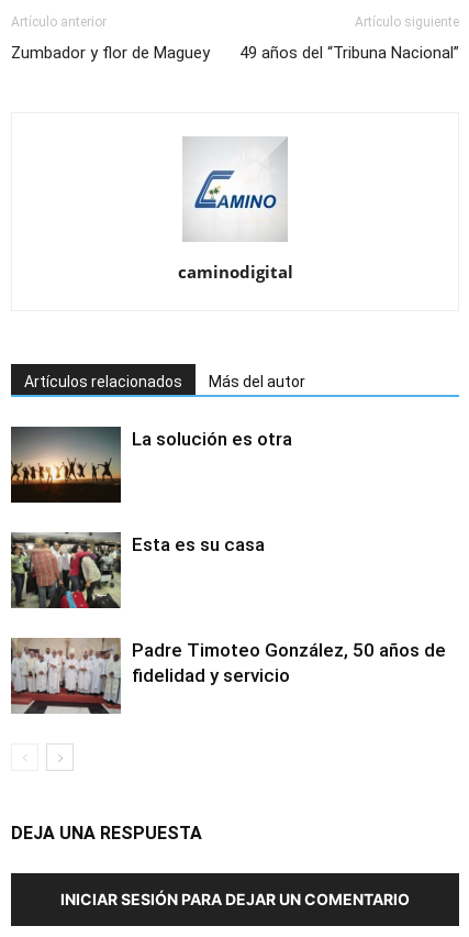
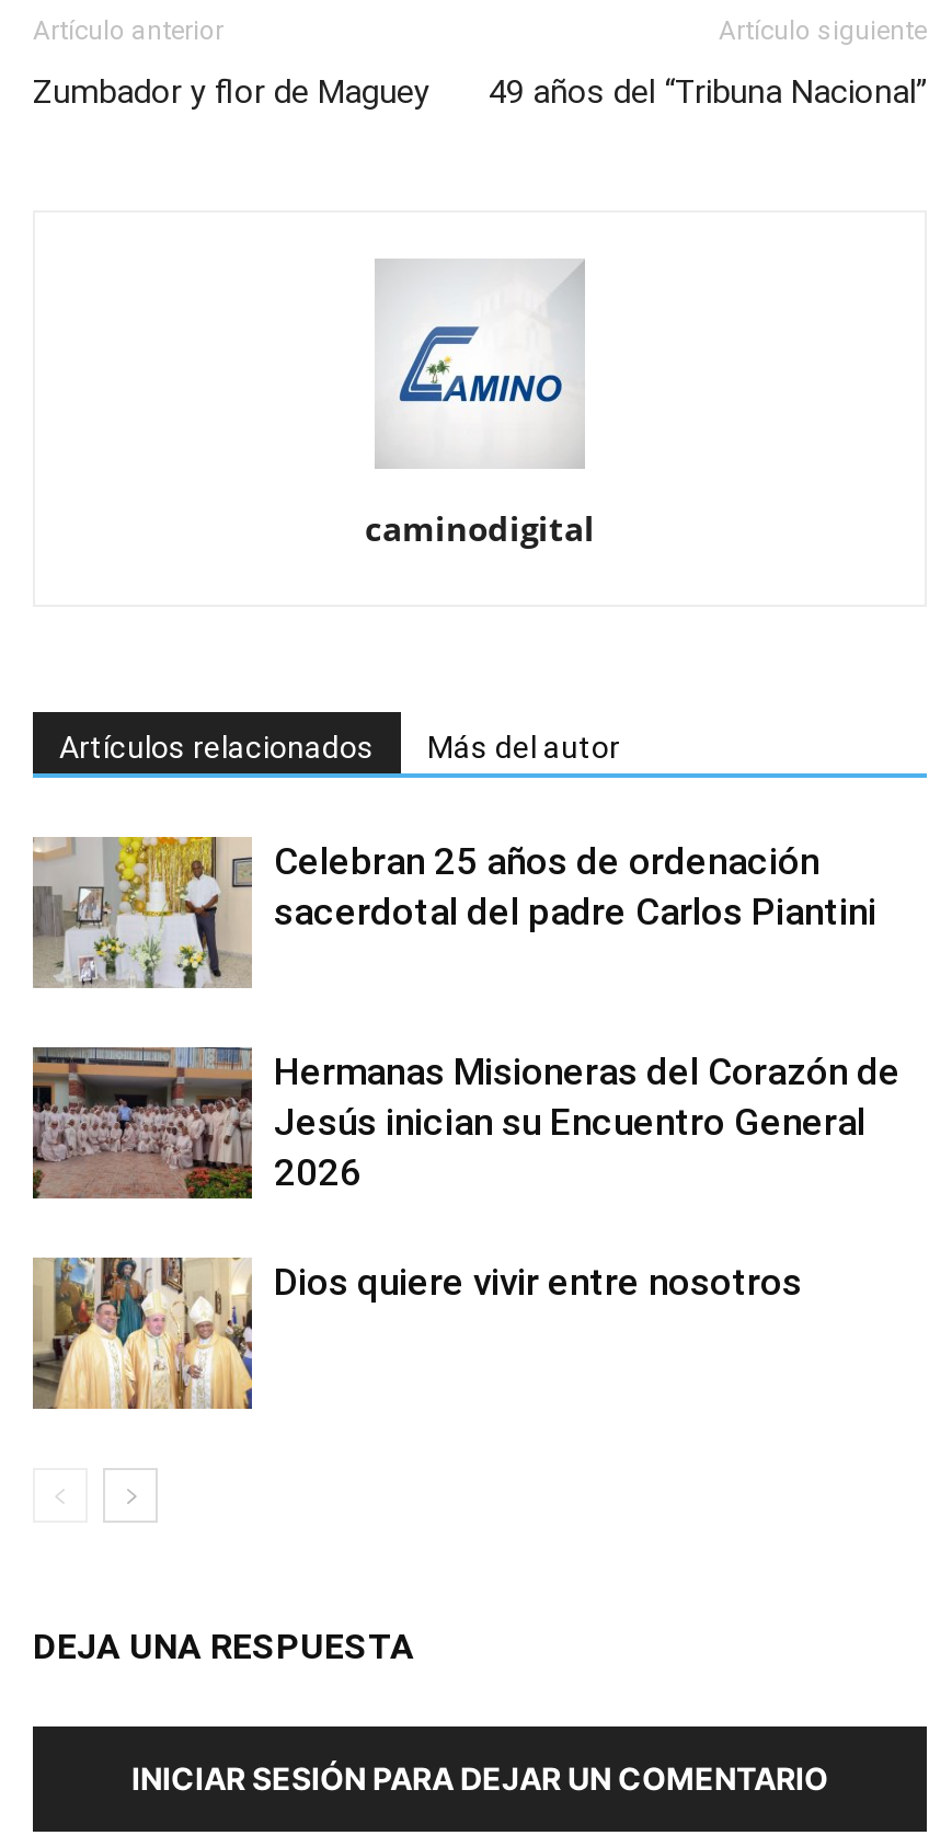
[10,426,292,504] [image] | La solución es otra -> [31,835,876,990] [image] | Celebran 25 años de ordenación | sacerdotal del padre Carlos Piantini
[10,532,265,609] [image] | Esta es su casa -> [31,1047,901,1201] [image] | Hermanas Misioneras del Corazón de | Jesús inician su Encuentro General | 2026
[10,638,446,715] [image] | Padre Timoteo González, 50 años de | fidelidad y servicio -> [33,1258,802,1411] [image] | Dios quiere vivir entre nosotros

